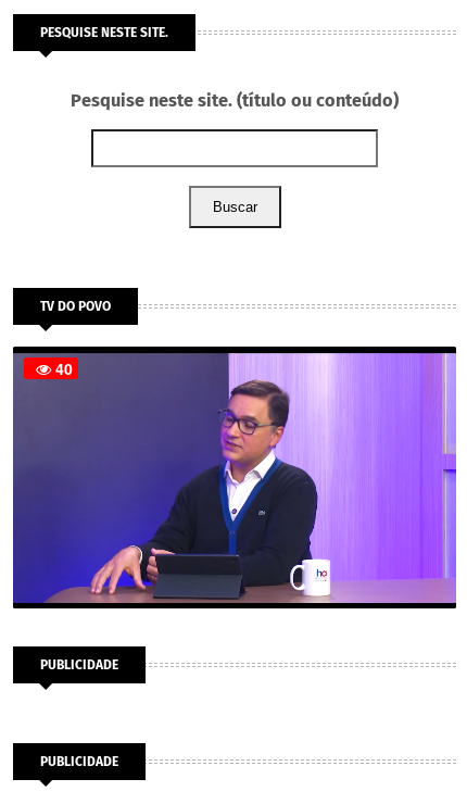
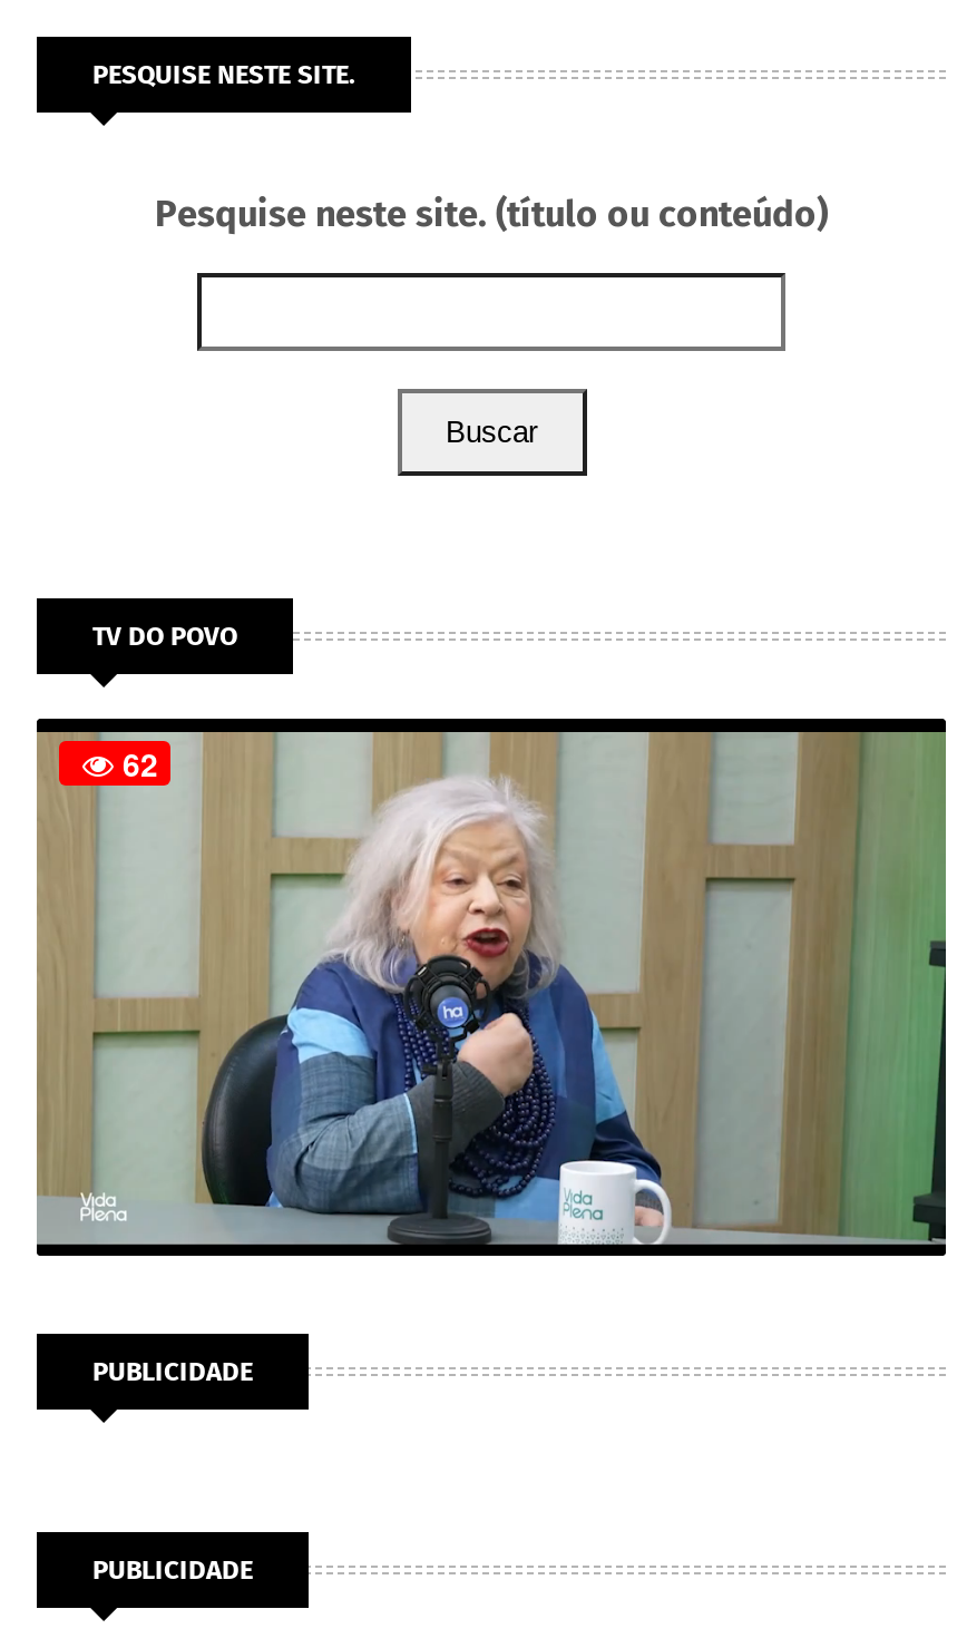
[12,352,457,604] [image] -> [35,730,948,1247] [image]

